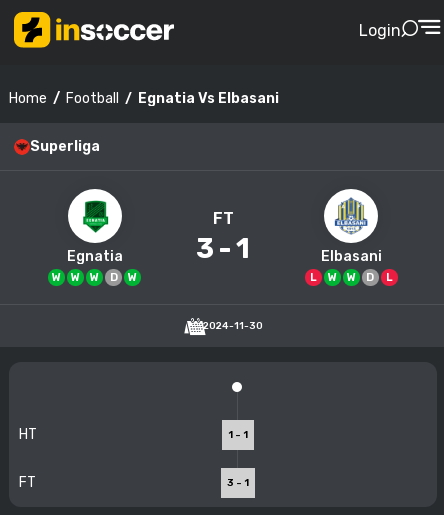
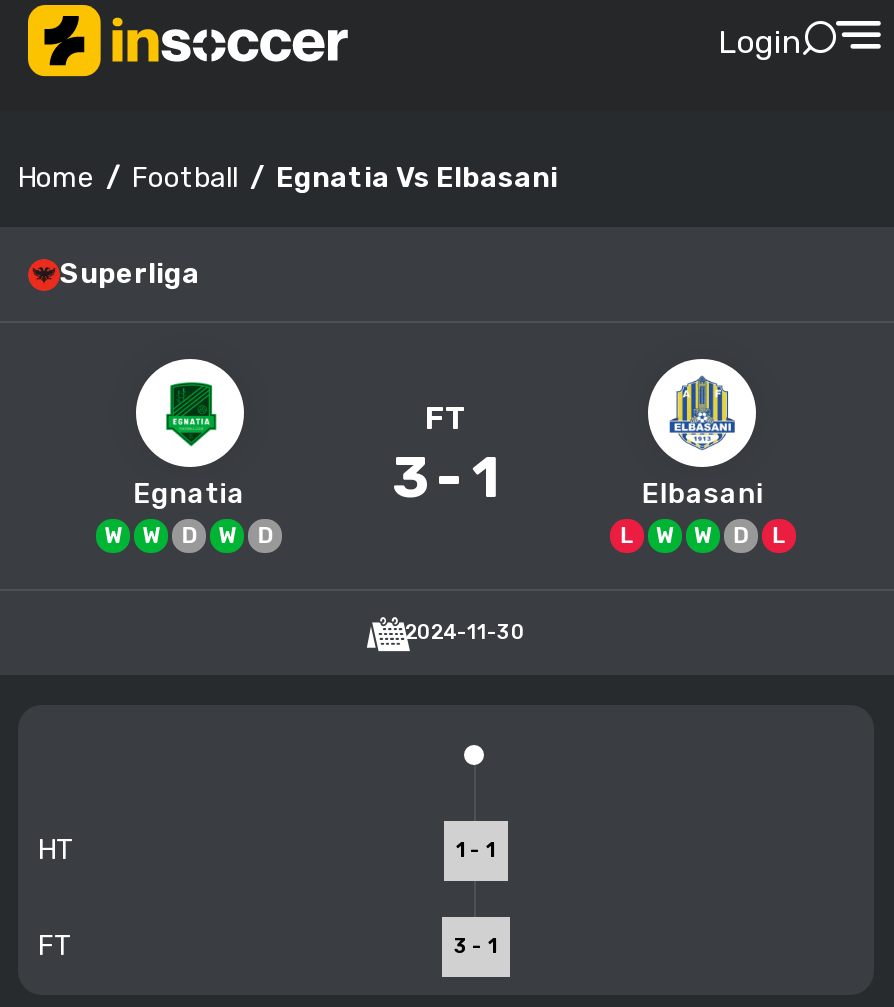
[128,271,137,284] W -> none
none -> [181,523,197,549] D

